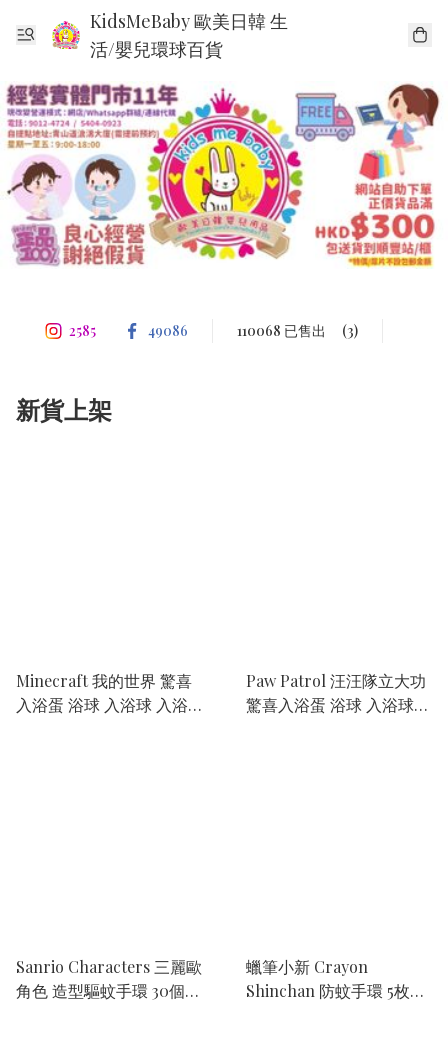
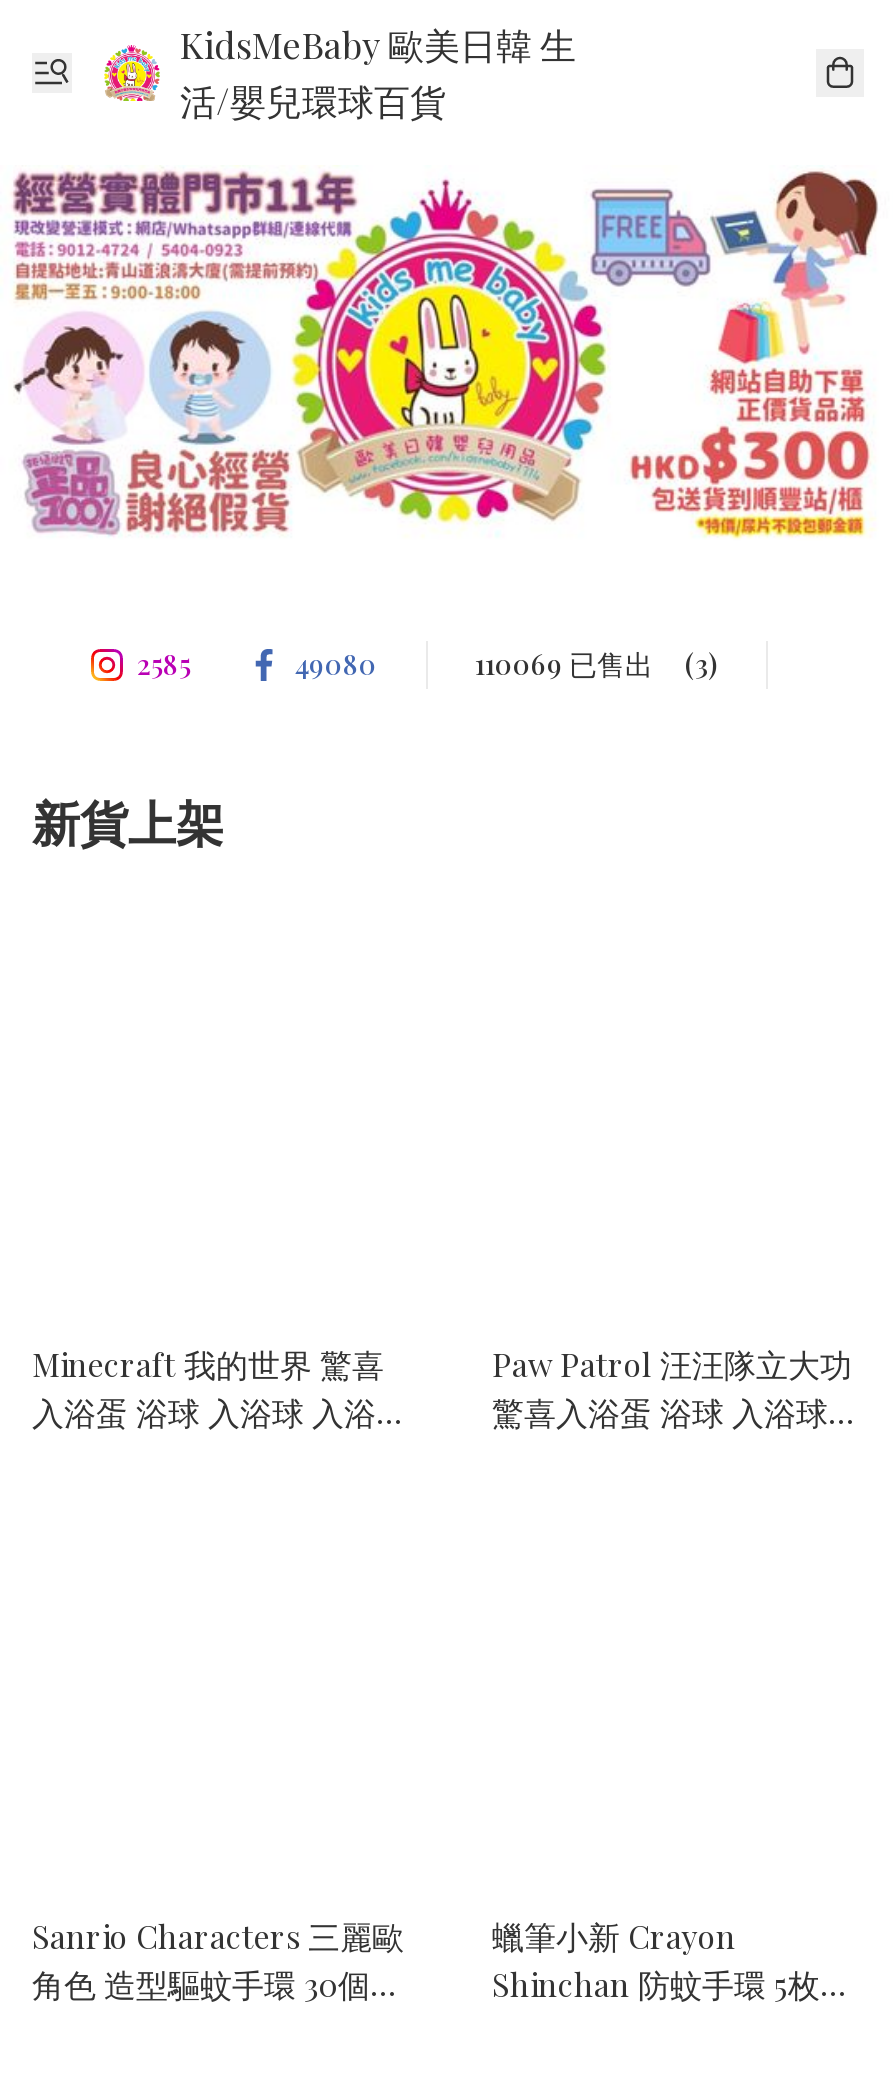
[148,321,188,340] 49086 -> [295,645,377,683] 49080
[237,321,358,340] 110068 已售出 (3) -> [475,645,717,683] 110069 已售出 (3)

